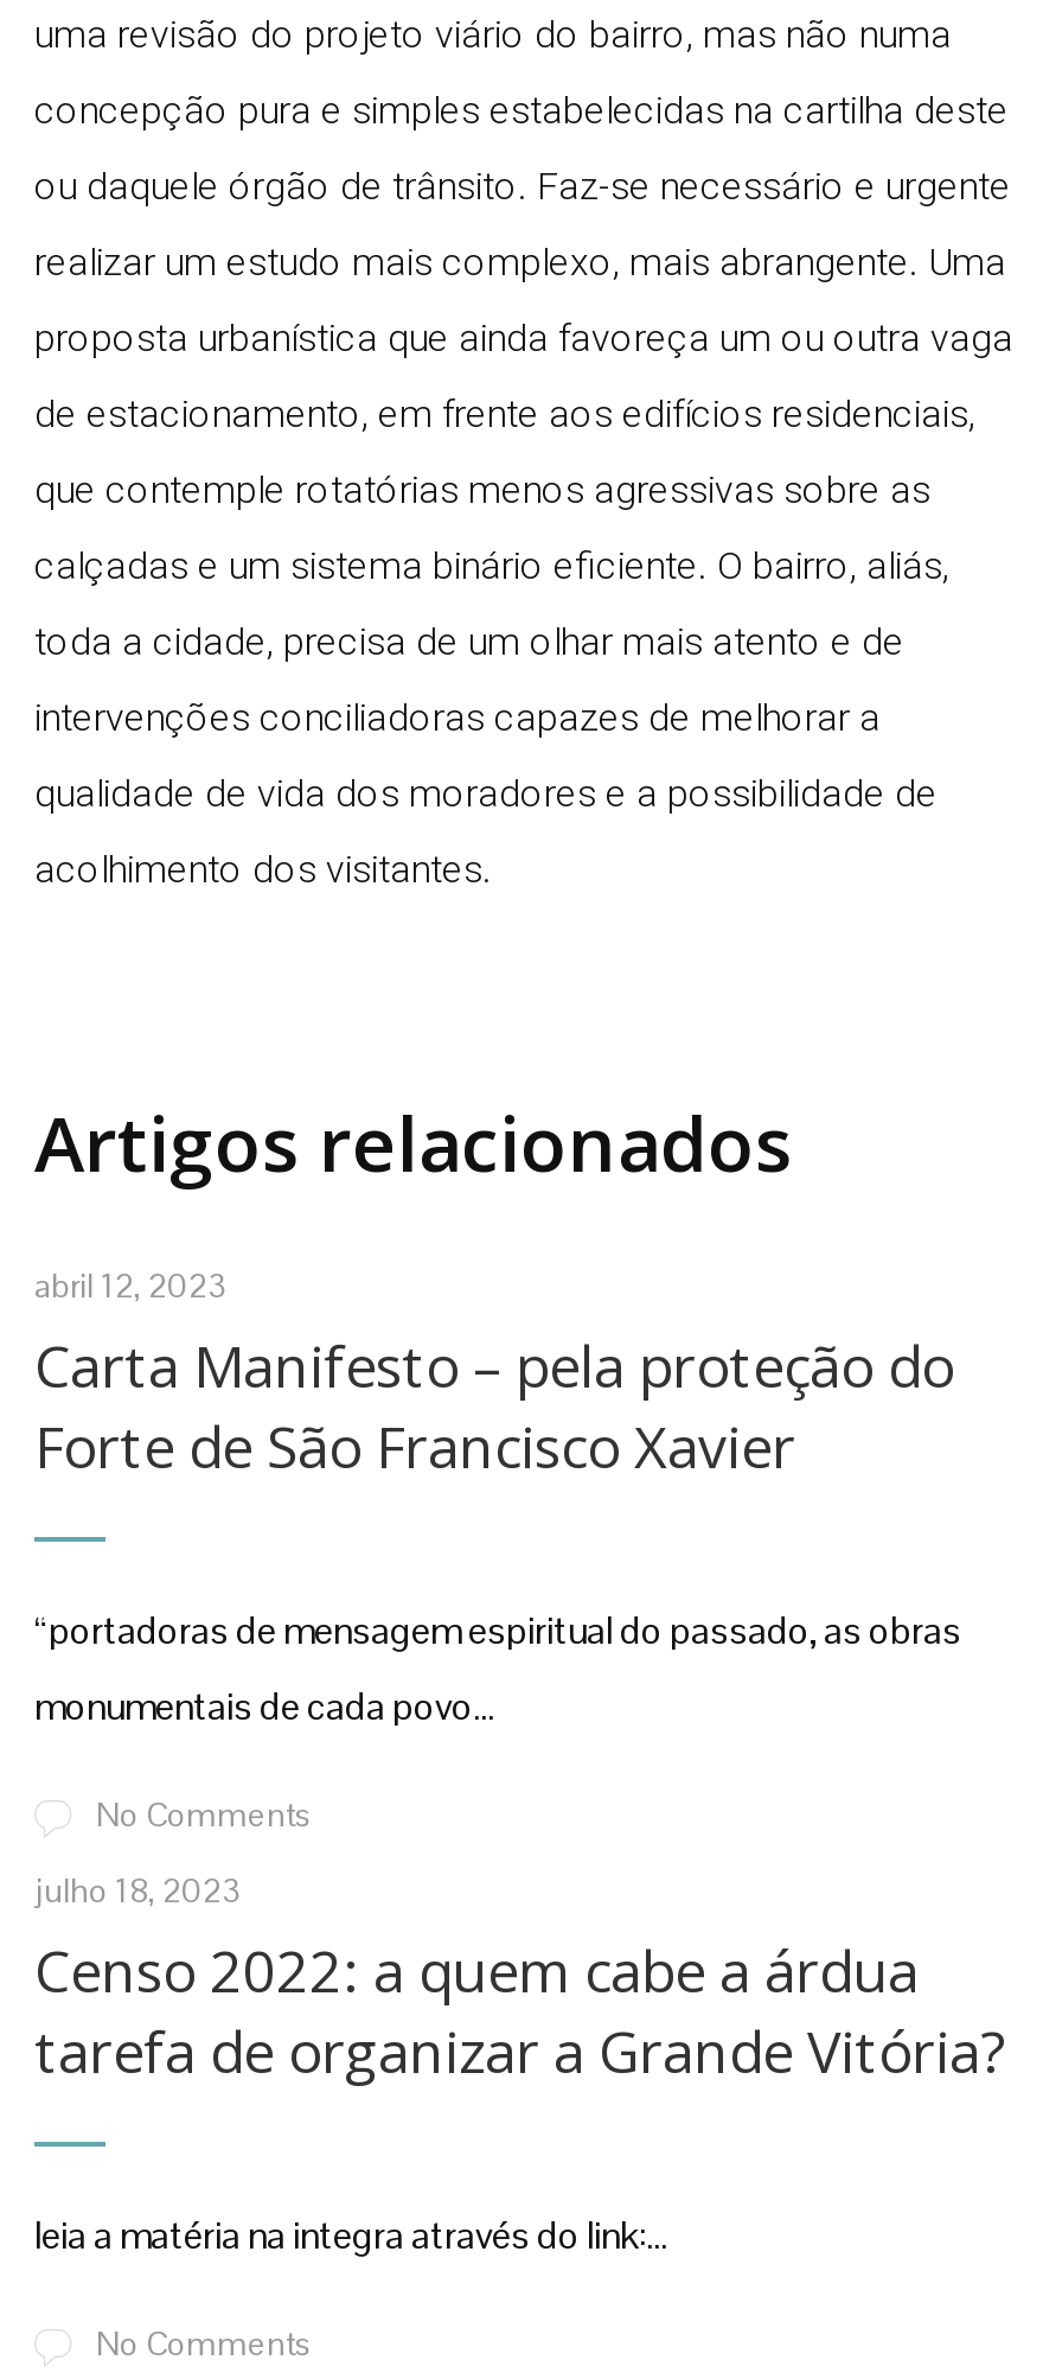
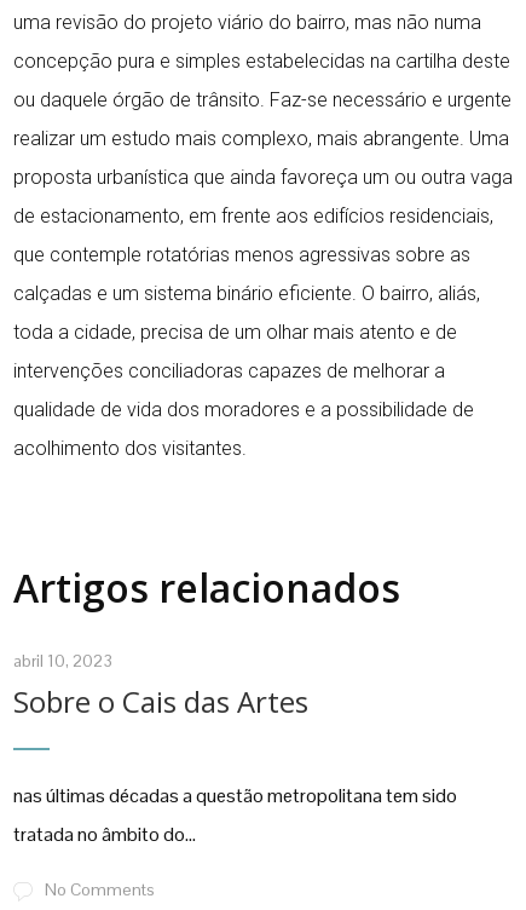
[34,1264,1006,2260] abril 12, 2023 | Carta Manifesto – pela proteção do | Forte de São Francisco Xavier | “portadoras de mensagem espiritual do passado, as obras | monumentais de cada povo... | No Comments | julho 18, 2023 | Censo 2022: a quem cabe a árdua | tarefa de organizar a Grande Vitória? | leia a matéria na integra através do link:... -> [13,650,457,847] abril 10, 2023 | Sobre o Cais das Artes | nas últimas décadas a questão metropolitana tem sido | tratada no âmbito do...

